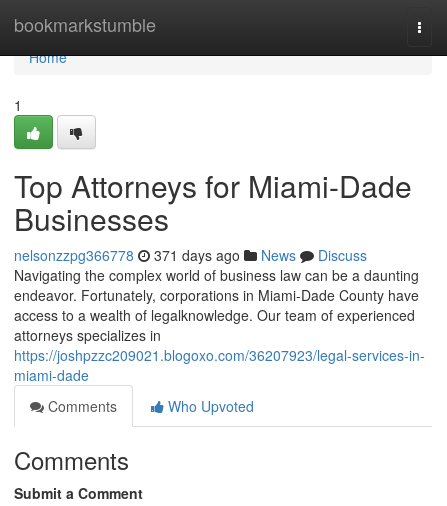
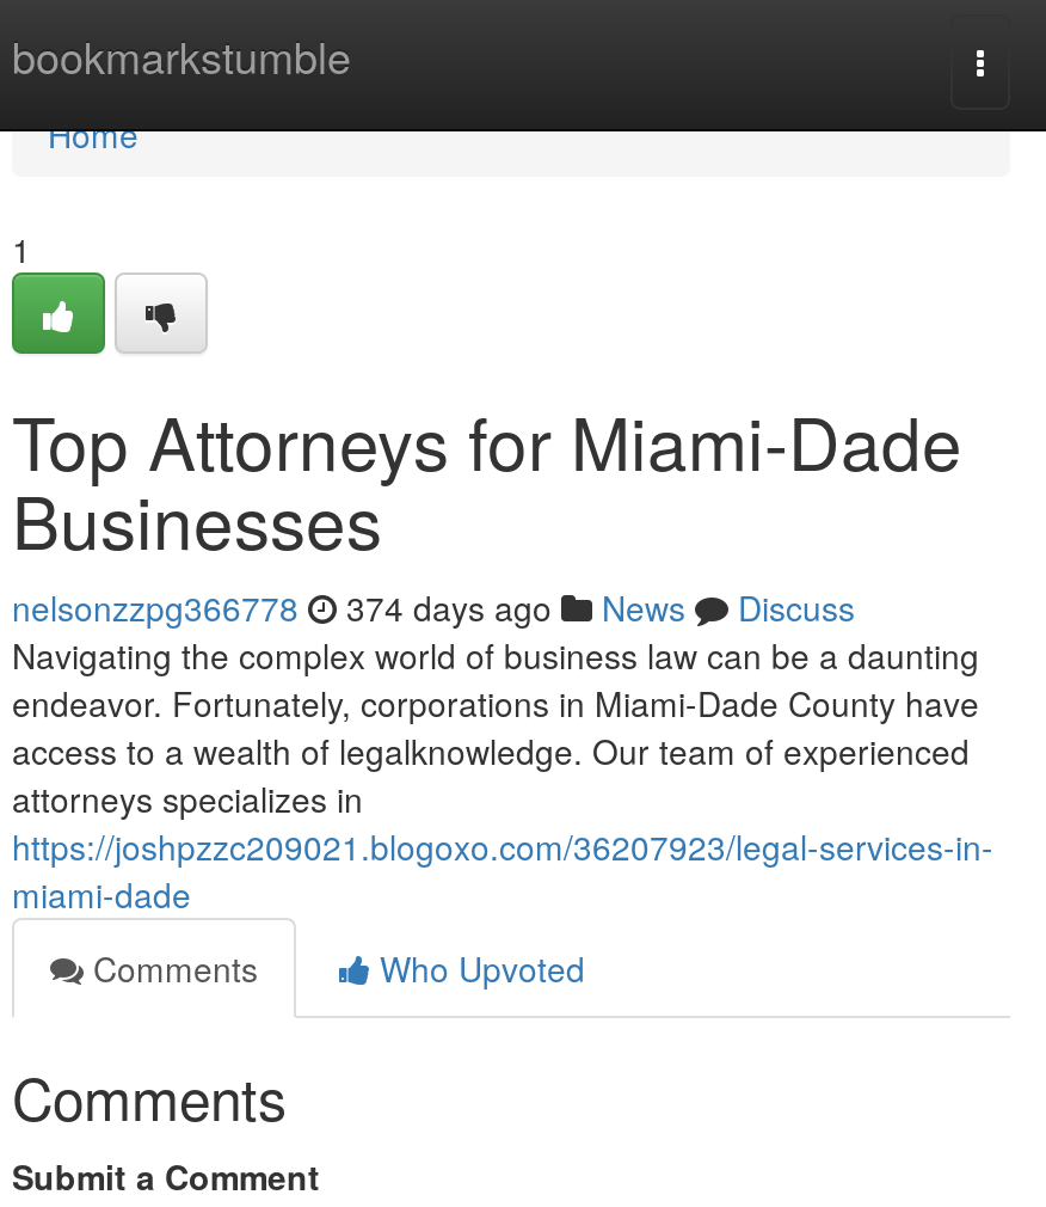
[14,245,367,265] nelsonzzpg366778 371 days ago News Discuss -> [12,583,855,631] nelsonzzpg366778 374 days ago News Discuss

